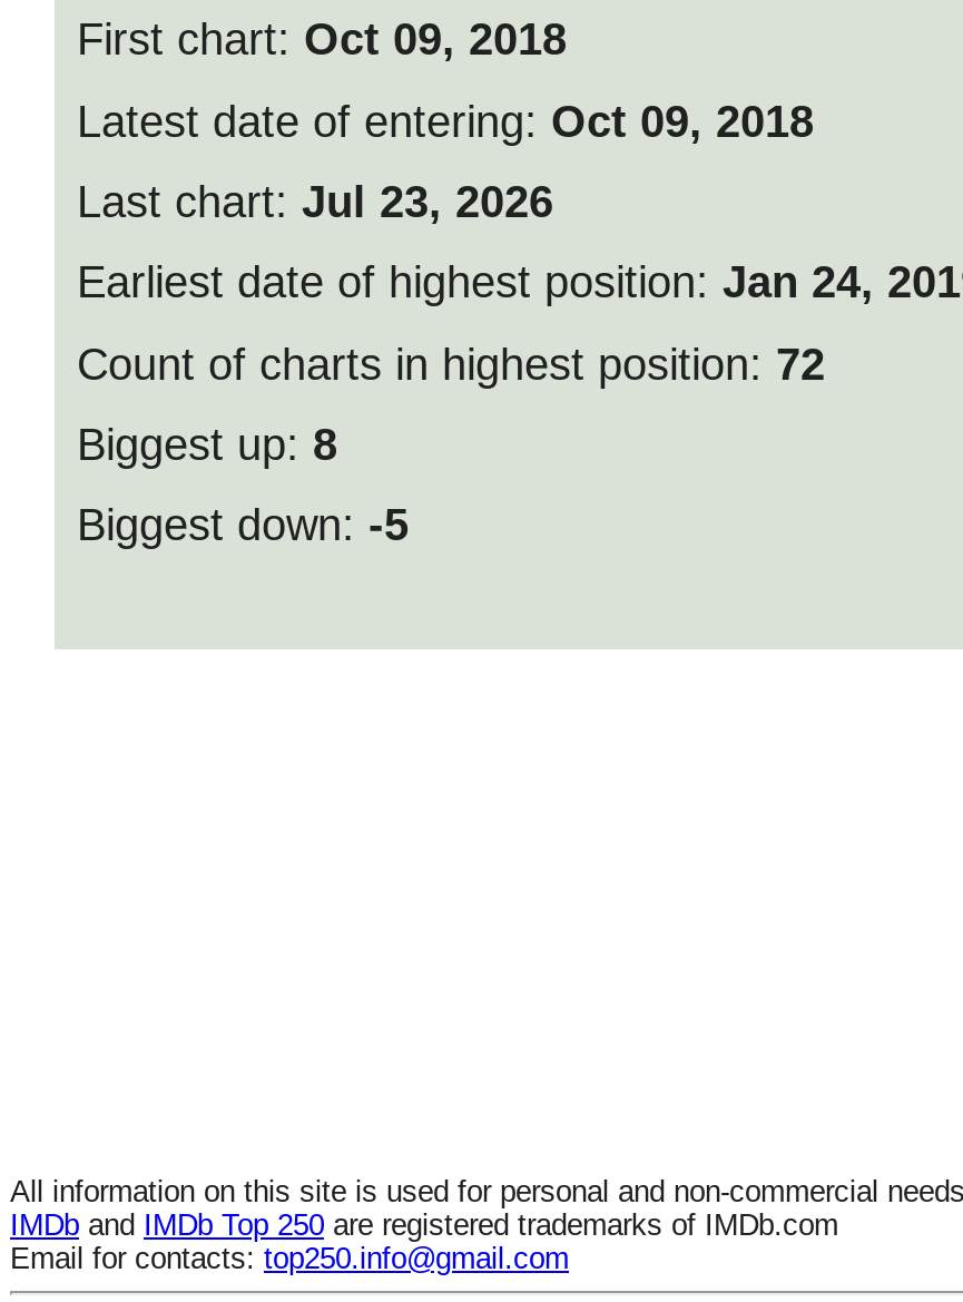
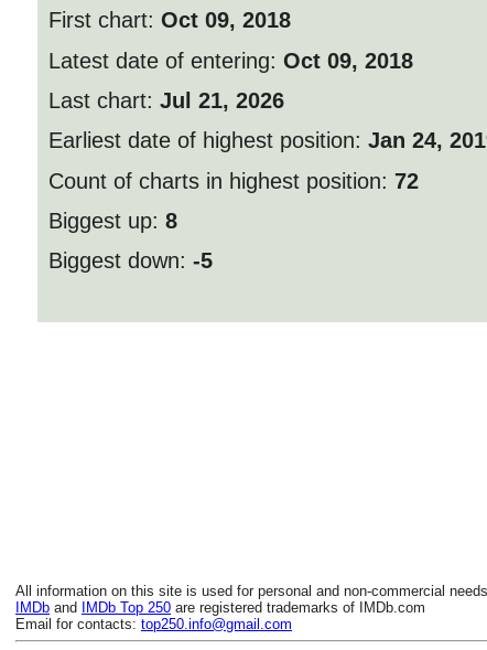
[77,177,553,226] Last chart: Jul 23, 2026 -> [48,88,284,113] Last chart: Jul 21, 2026

